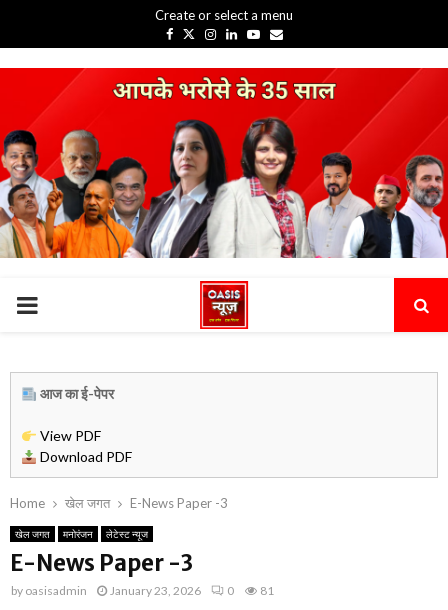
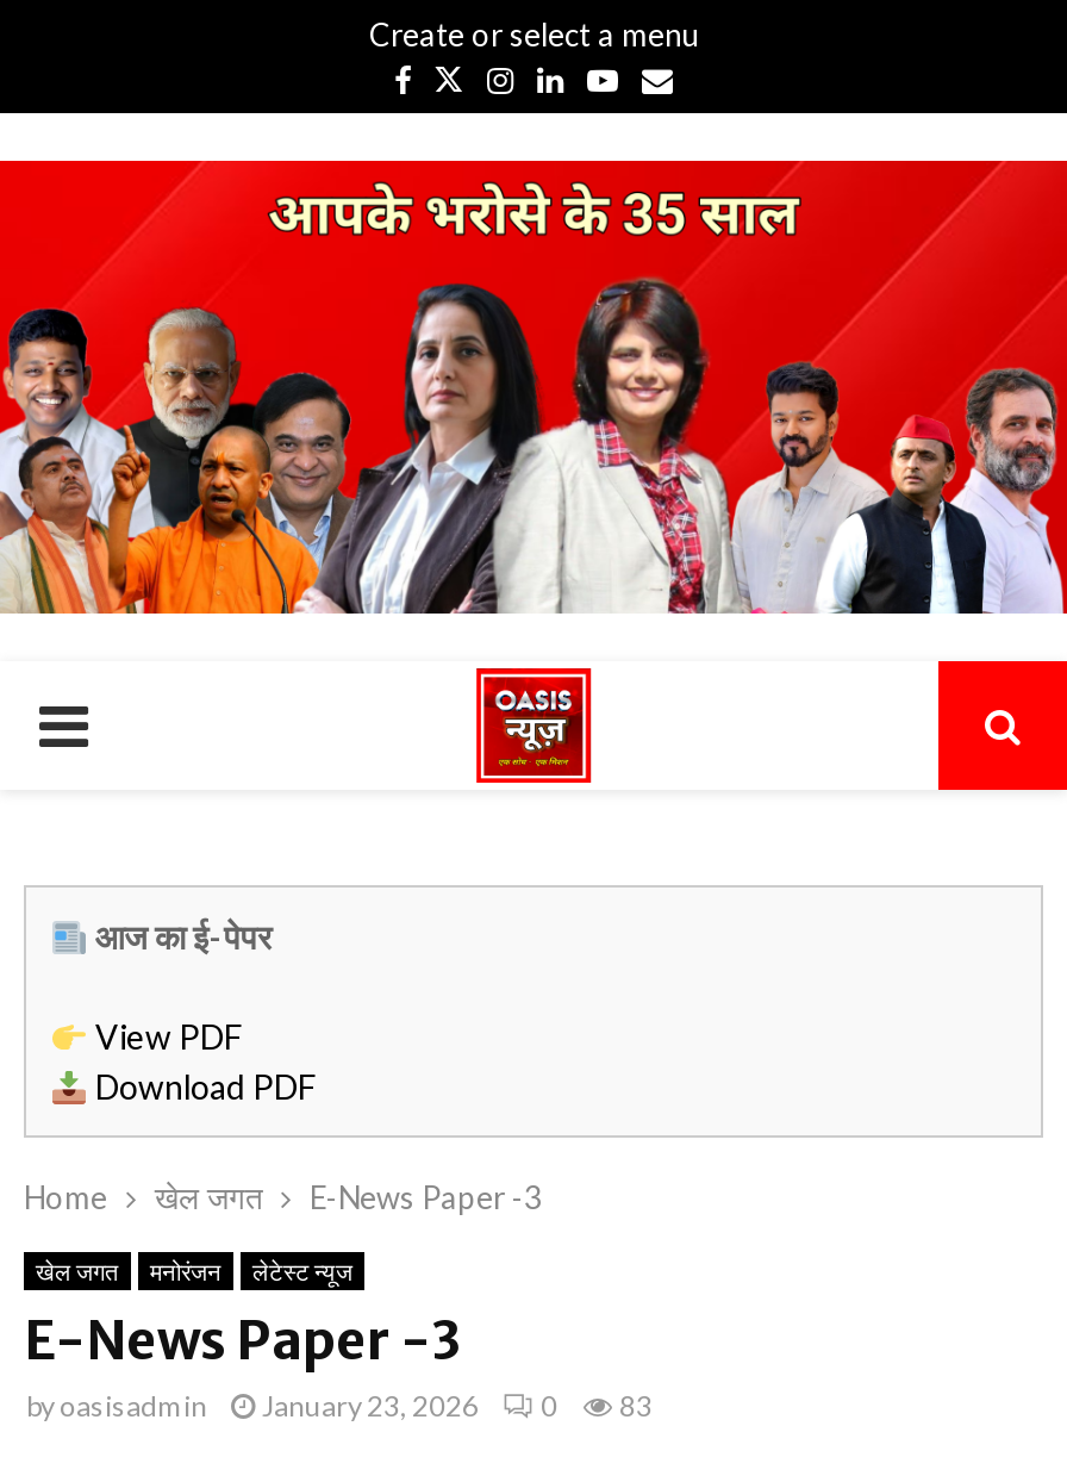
[11,583,274,598] byoasisadmin January 23, 2026 0 81 -> [26,1389,653,1425] byoasisadmin January 23, 2026 0 83

